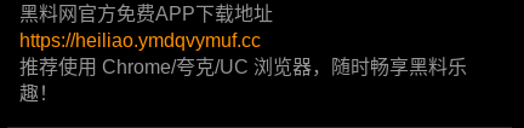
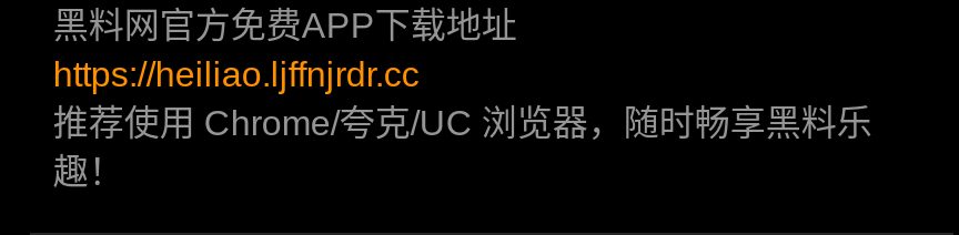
[20,30,261,50] https://heiliao.ymdqvymuf.cc -> [53,55,419,92] https://heiliao.ljffnjrdr.cc

